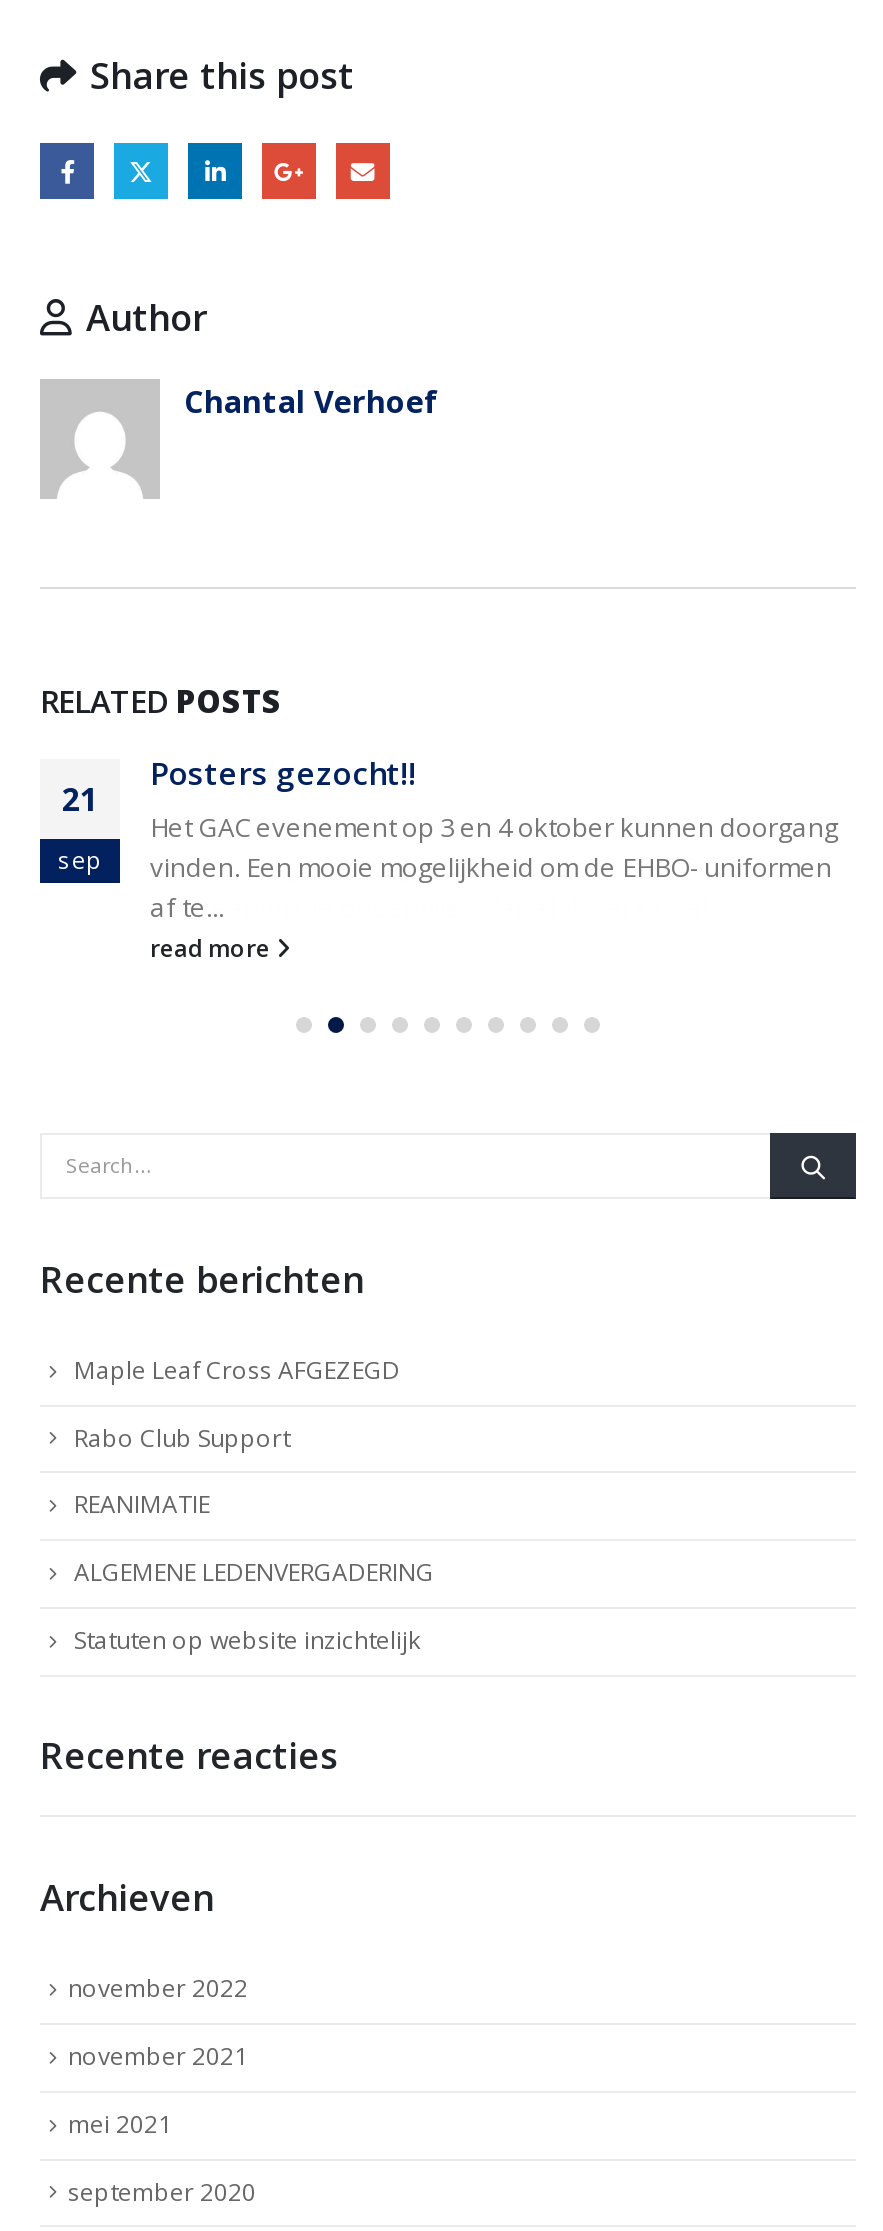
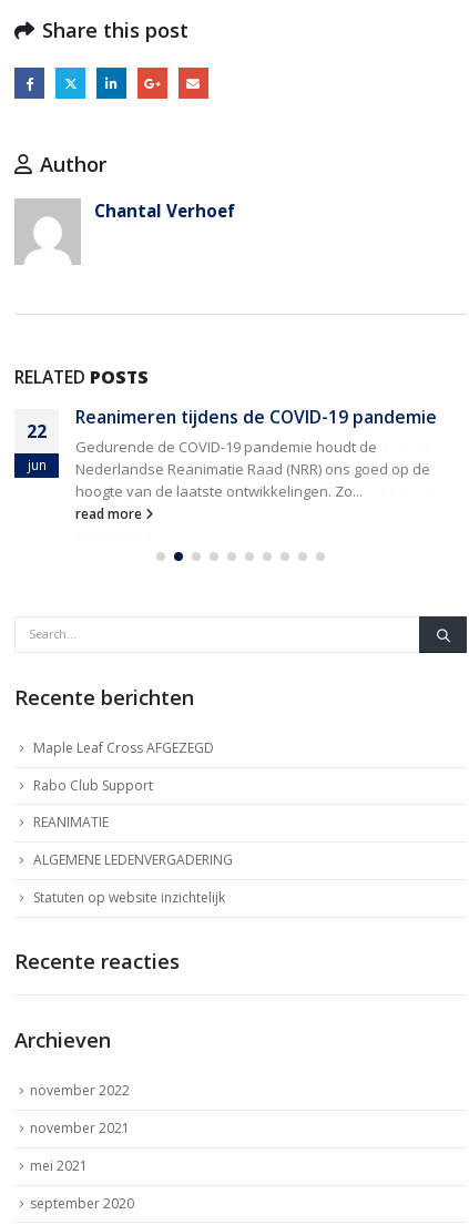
[150,751,838,925] Posters gezocht!! | Het GAC evenement op 3 en 4 oktober kunnen doorgang | vinden. Een mooie mogelijkheid om de EHBO- uniformen | af te... -> [75,405,437,501] Reanimeren tijdens de COVID-19 pandemie | Gedurende de COVID-19 pandemie houdt de | Nederlandse Reanimatie Raad (NRR) ons goed op de | hoogte van de laatste ontwikkelingen. Zo...
[62,777,98,821] 21 -> [27,419,47,444] 22
[58,843,102,875] sep -> [27,456,46,473] jun

